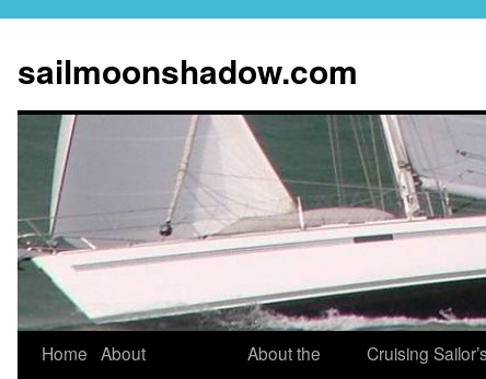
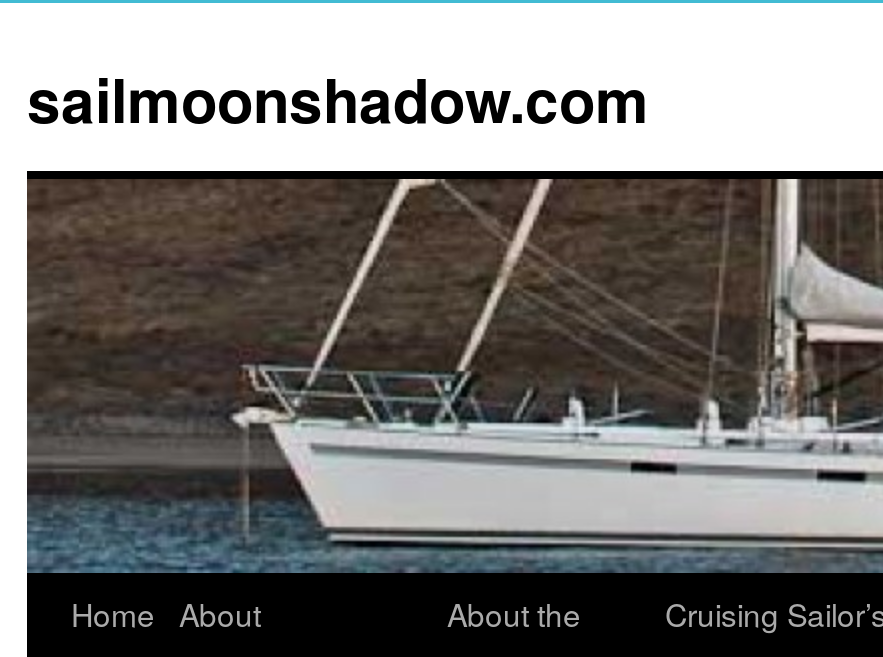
[18,114,483,331] [image] -> [27,179,877,573] [image]

